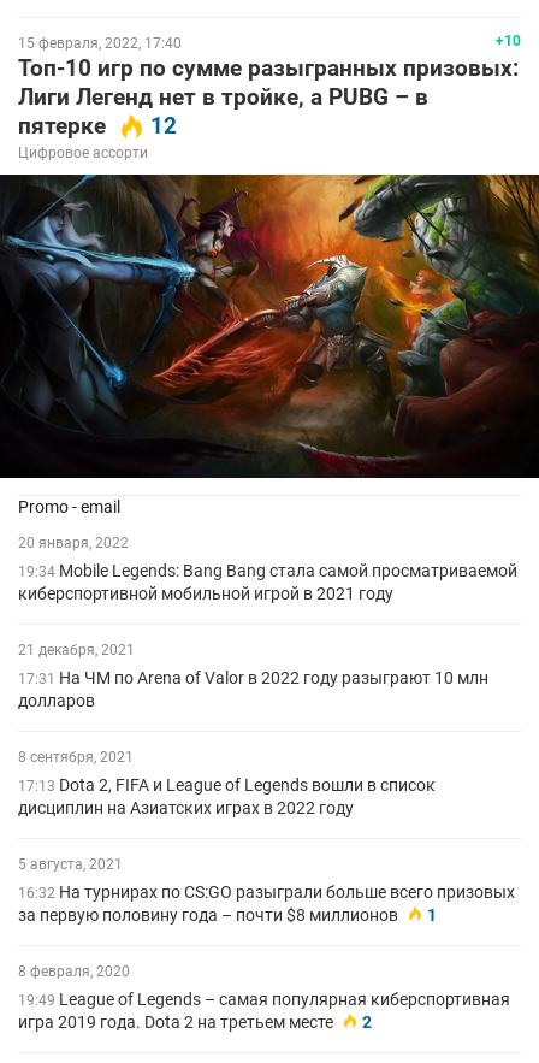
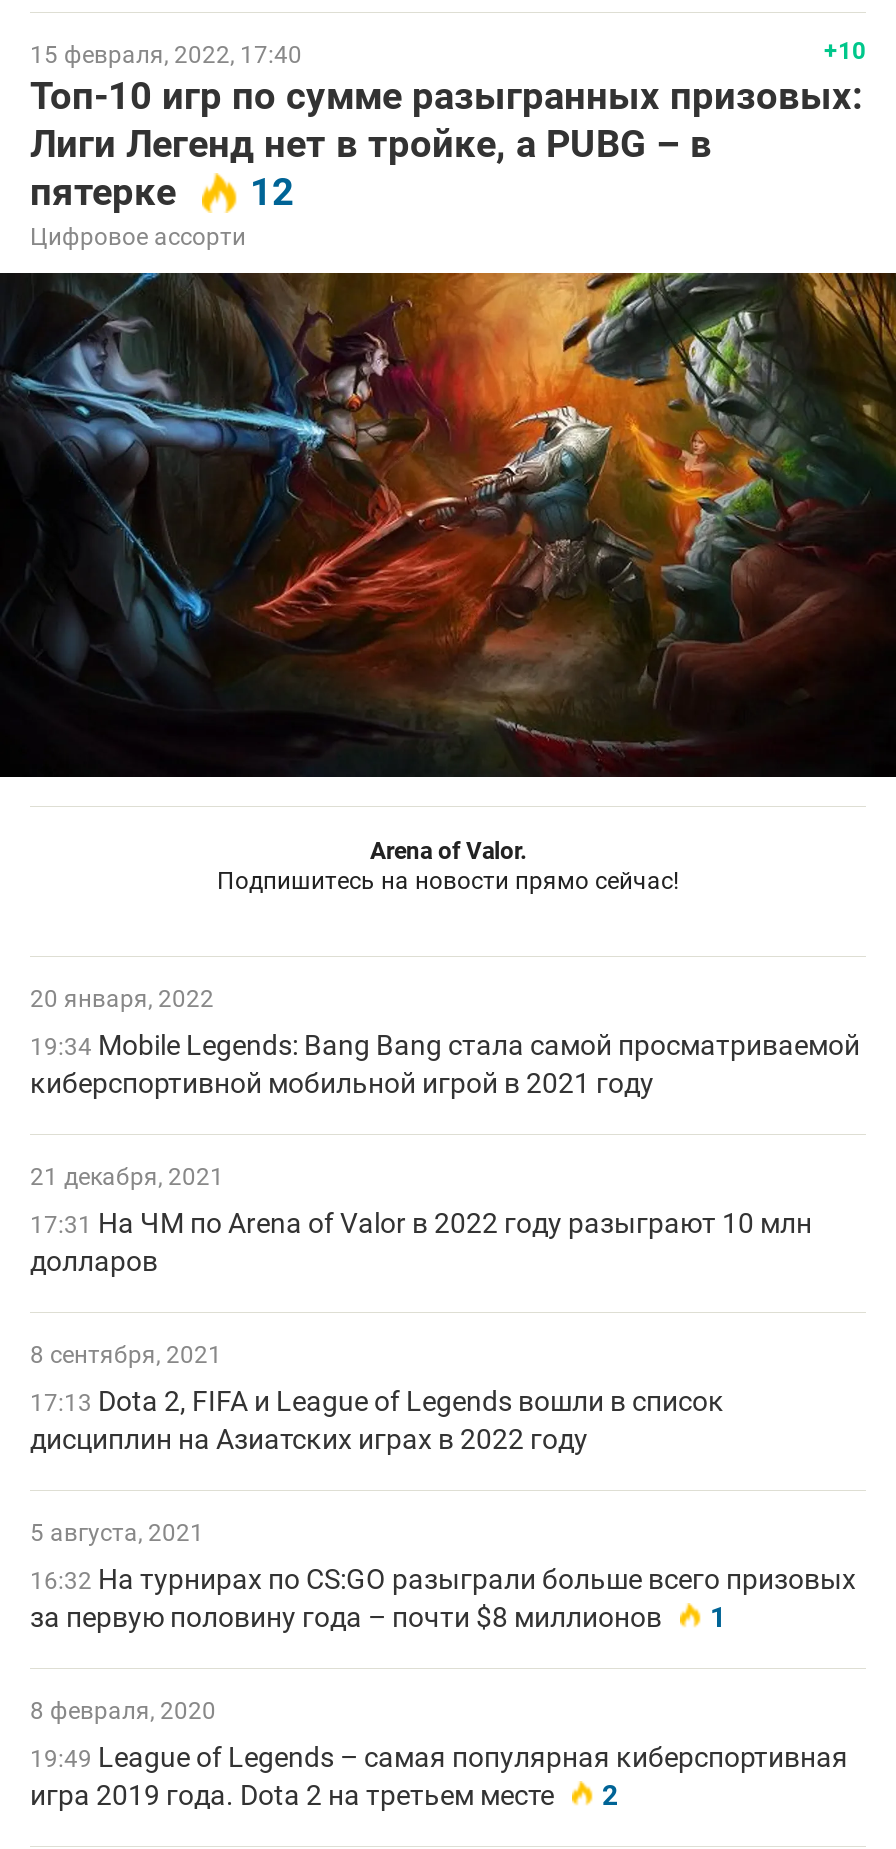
[18,497,120,516] Promo - email -> [217,837,679,895] Arena of Valor. | Подпишитесь на новости прямо сейчас!

